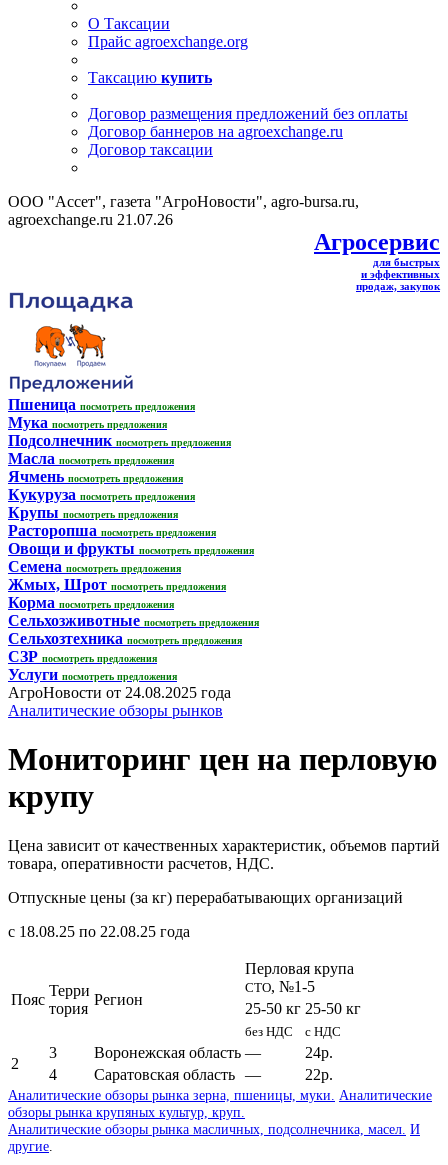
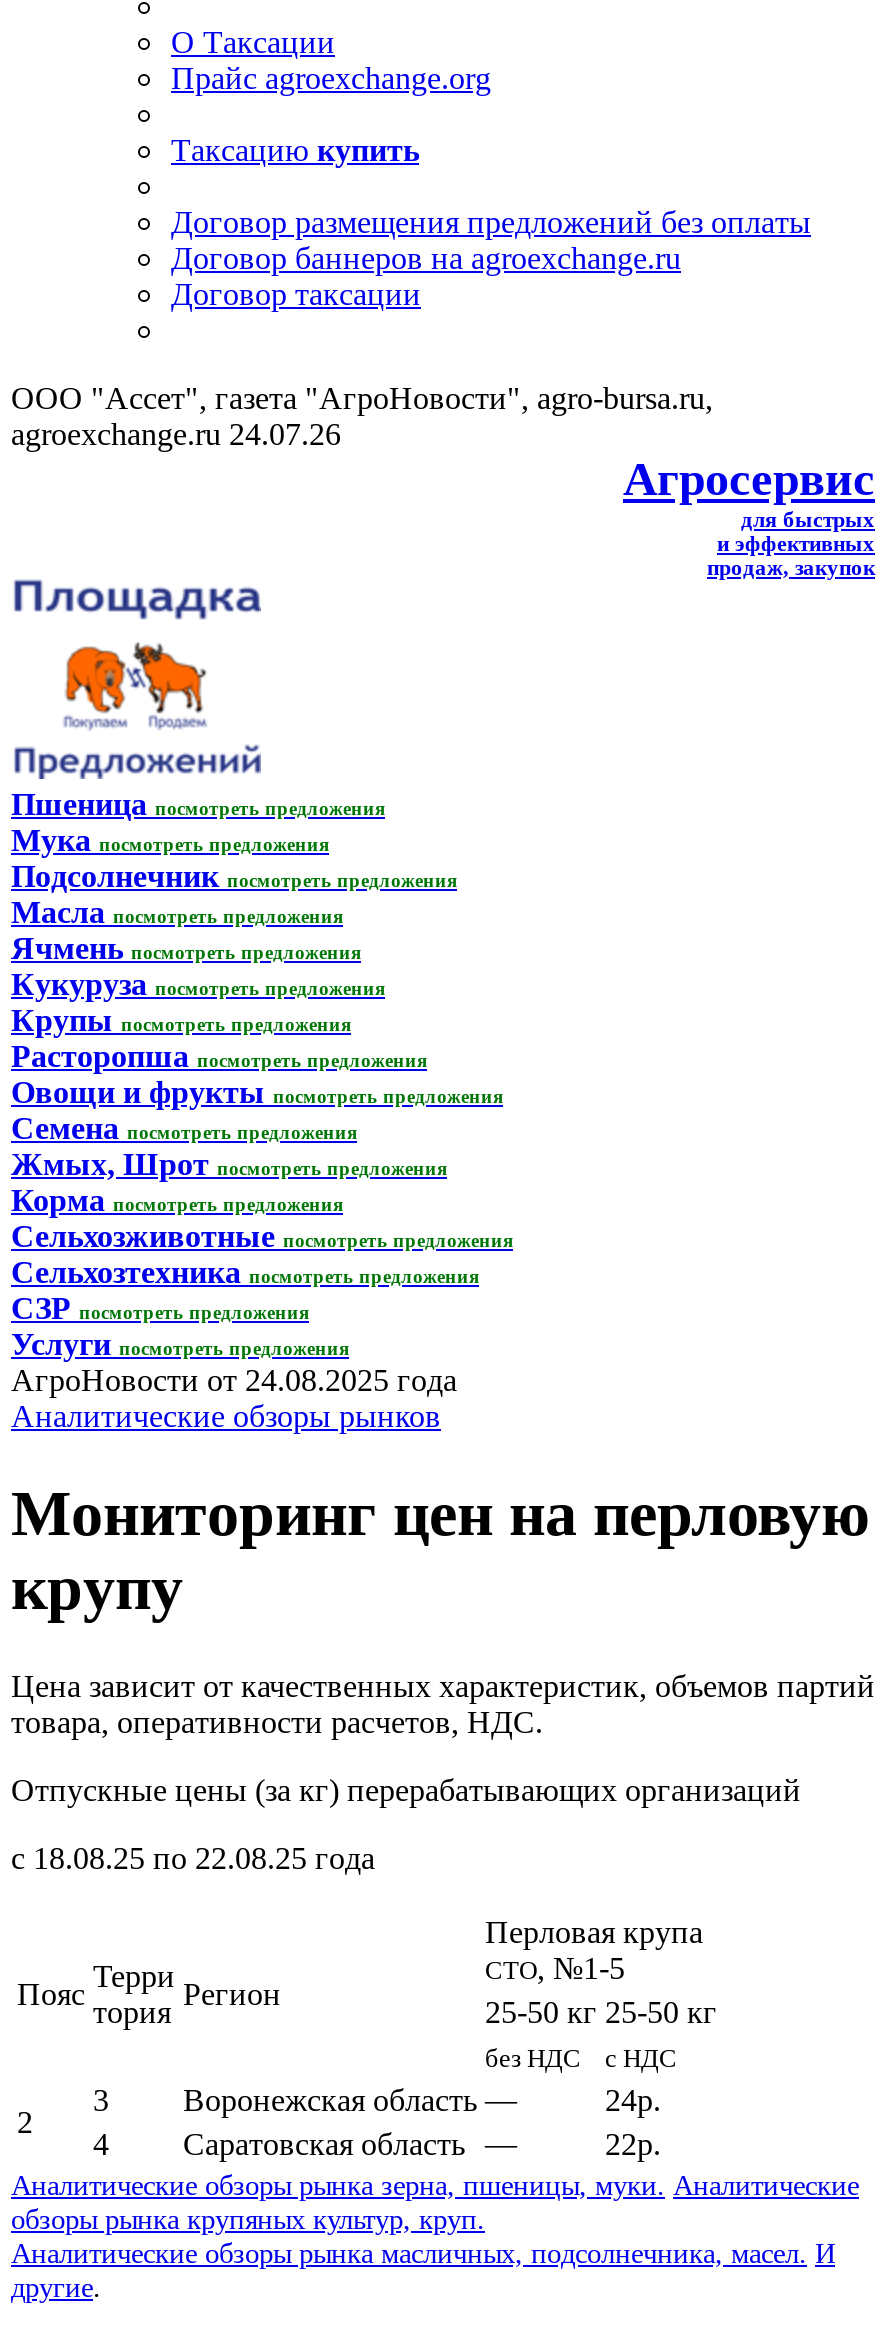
[8,211,173,228] agroexchange.ru 21.07.26 -> [11,417,341,451] agroexchange.ru 24.07.26

